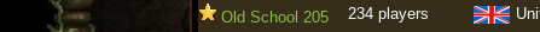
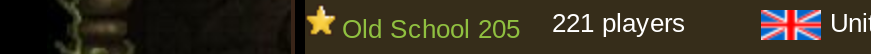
[220,5,428,26] Old School 205 234 players -> [342,8,686,44] Old School 205 221 players

